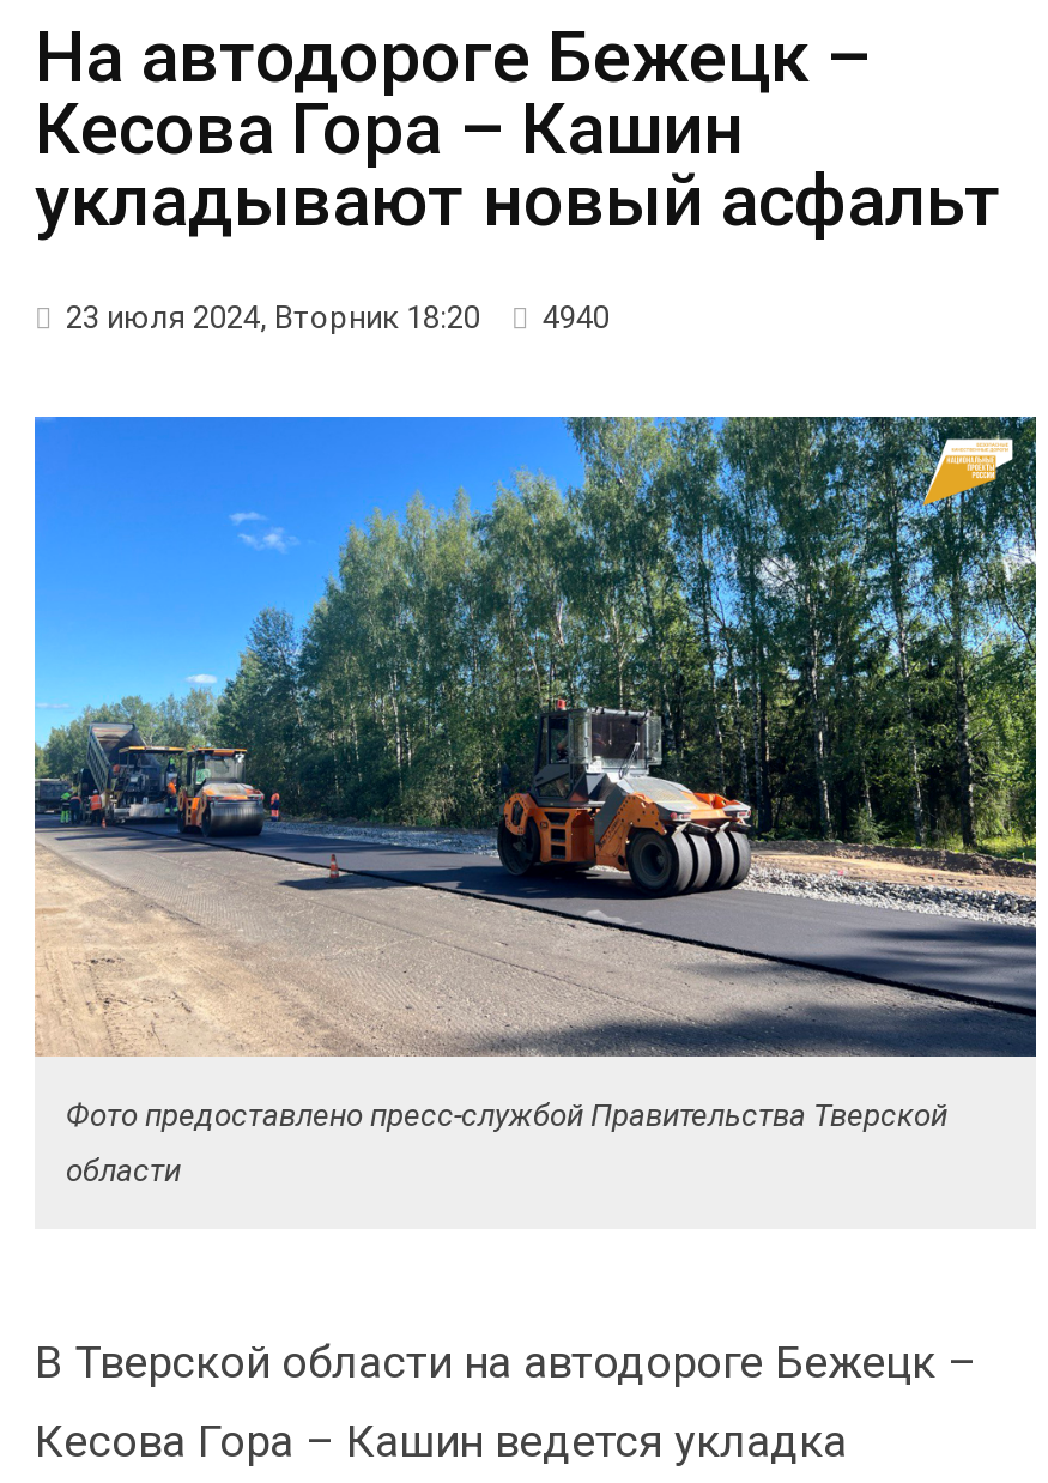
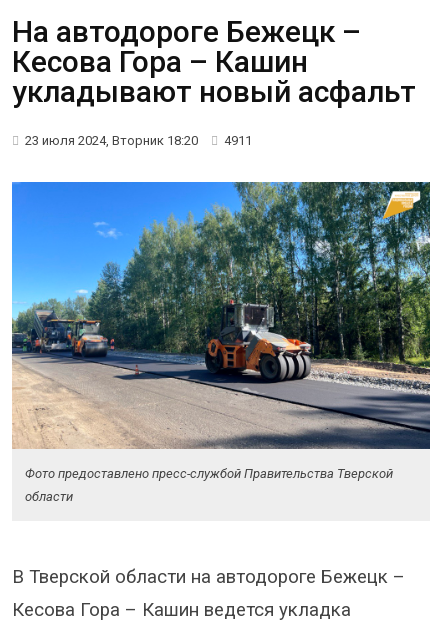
[66,298,610,334] 23 июля 2024, Вторник 18:20 4940 -> [25,132,252,147] 23 июля 2024, Вторник 18:20 4911

